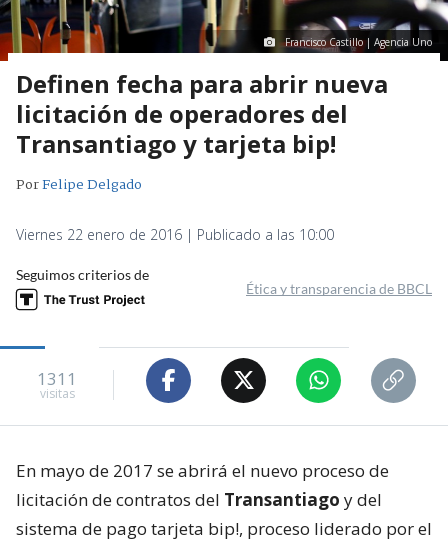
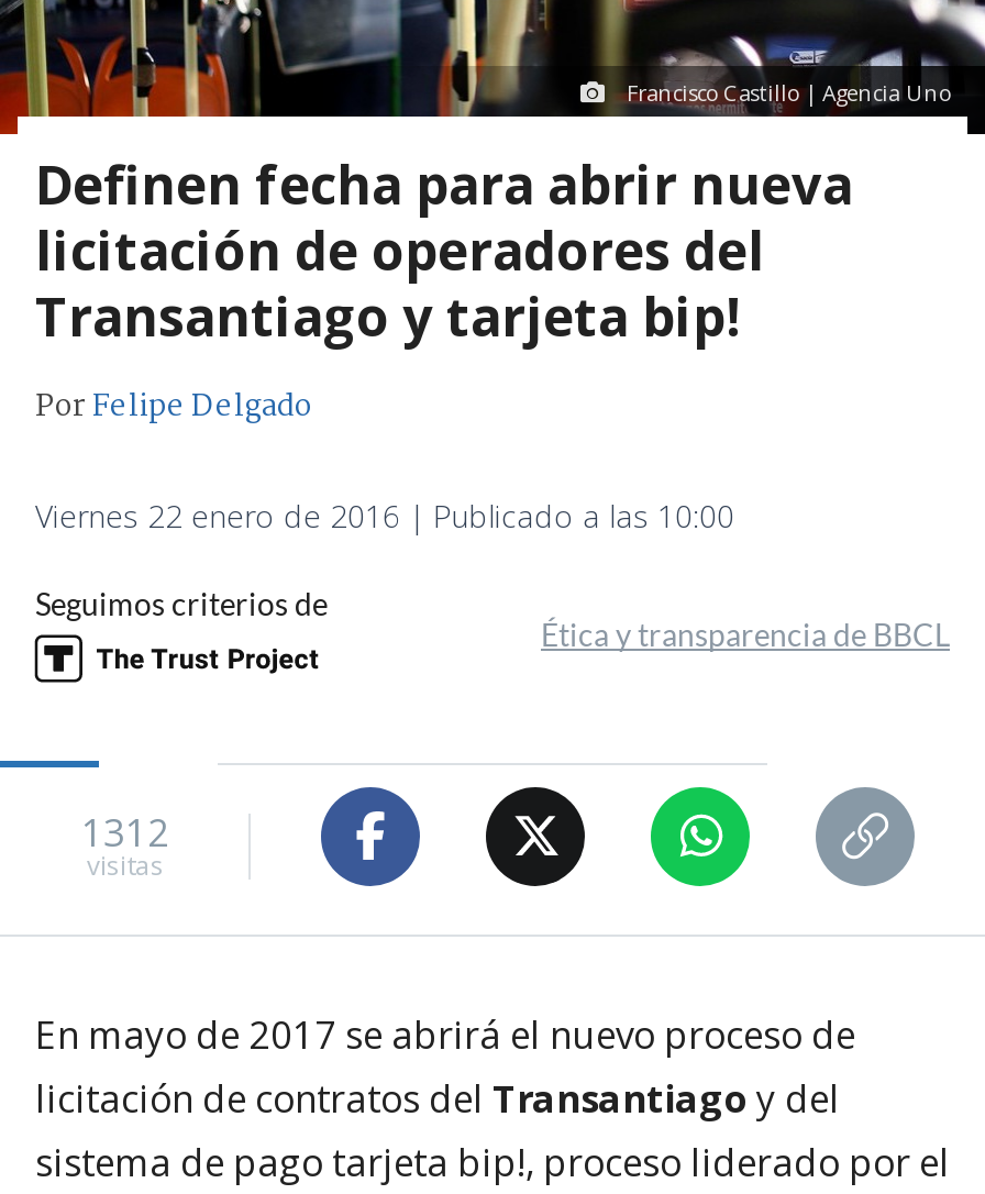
[37,367,77,390] 1311 -> [81,808,169,858] 1312

